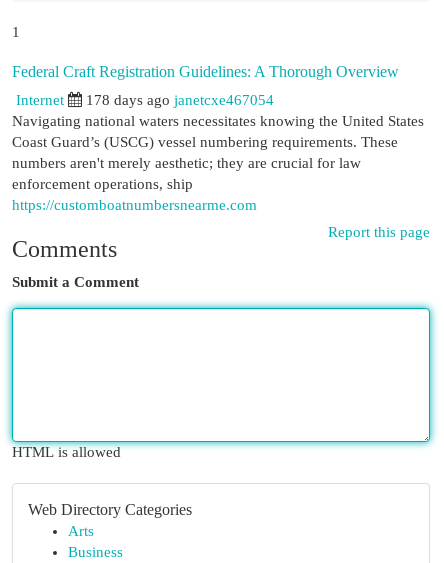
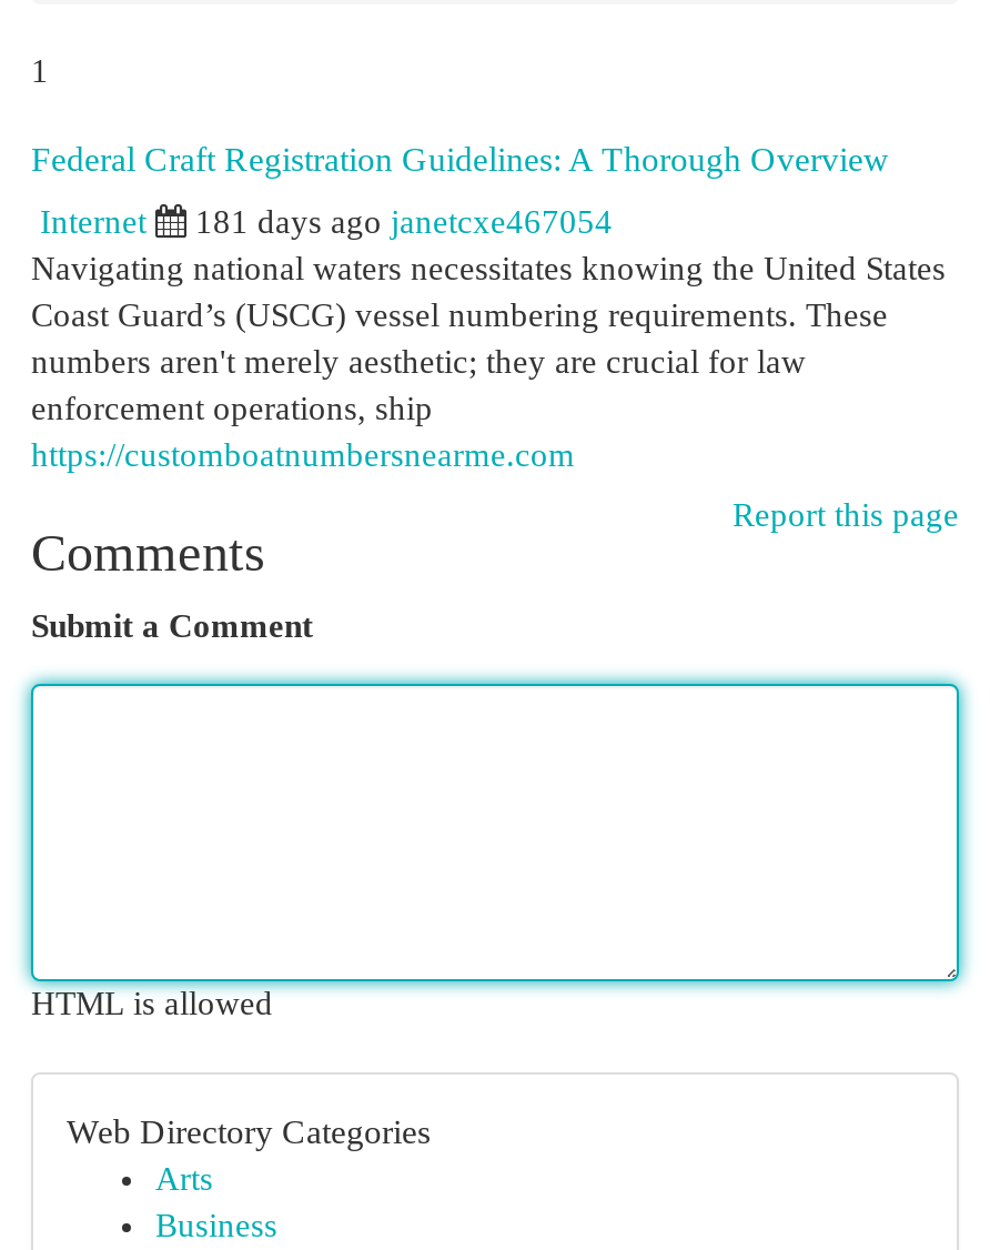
[86,92,274,108] 178 days ago janetcxe467054 -> [195,204,613,240] 181 days ago janetcxe467054

